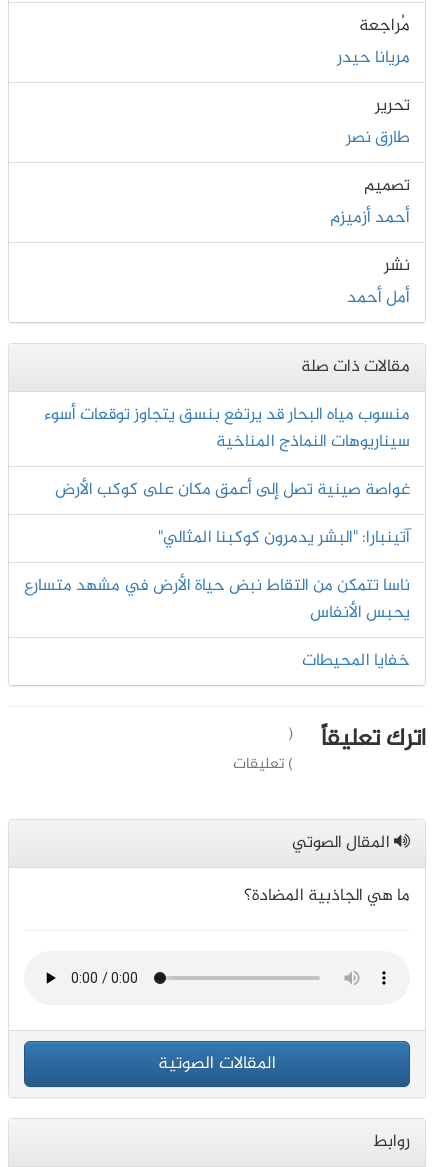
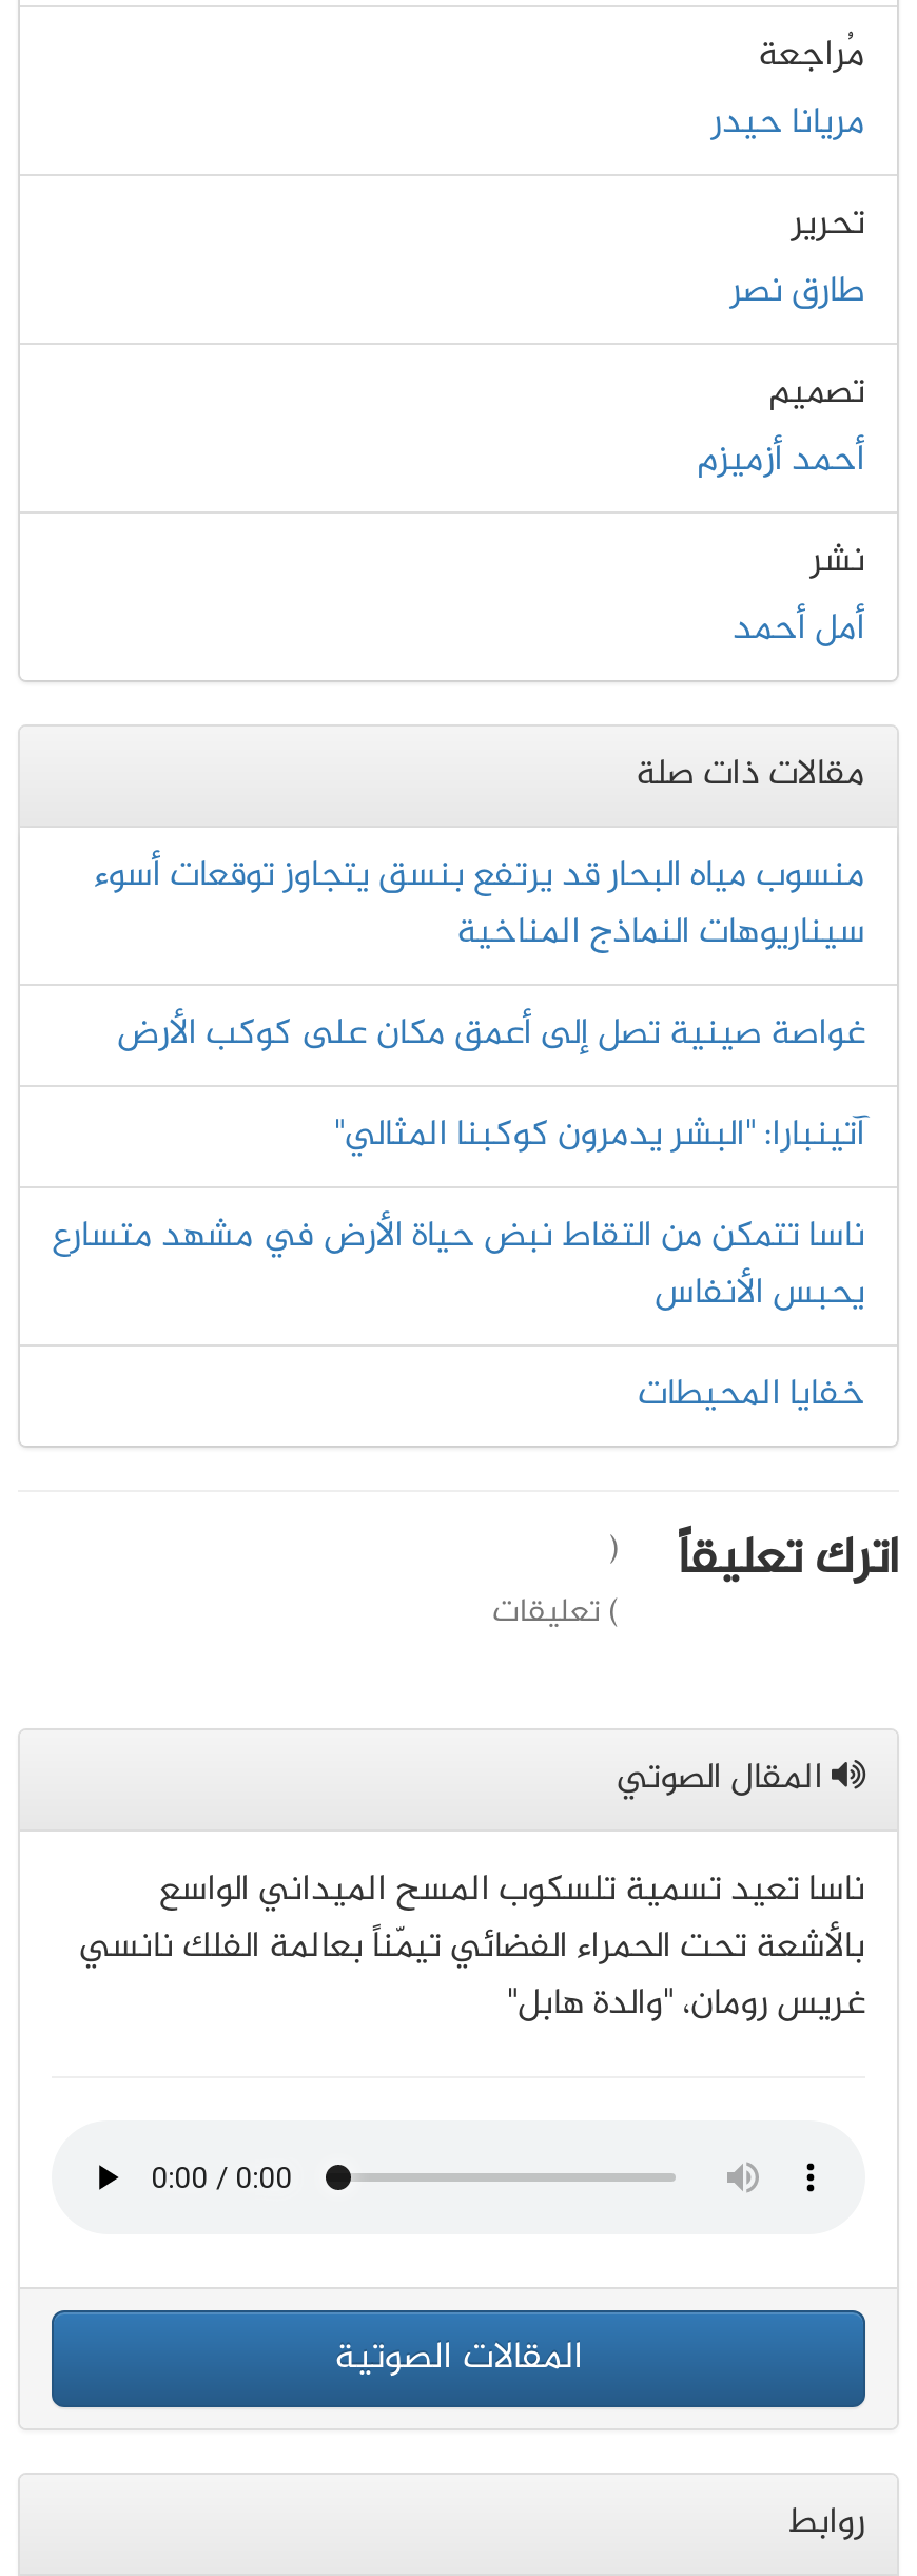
[244,882,410,910] ما هي الجاذبية المضادة؟ -> [79,1861,865,2034] ناسا تعيد تسمية تلسكوب المسح الميداني الواسع | بالأشعة تحت الحمراء الفضائي تيمّناً بعالمة الفلك نانسي | غريس رومان، "والدة هابل"

